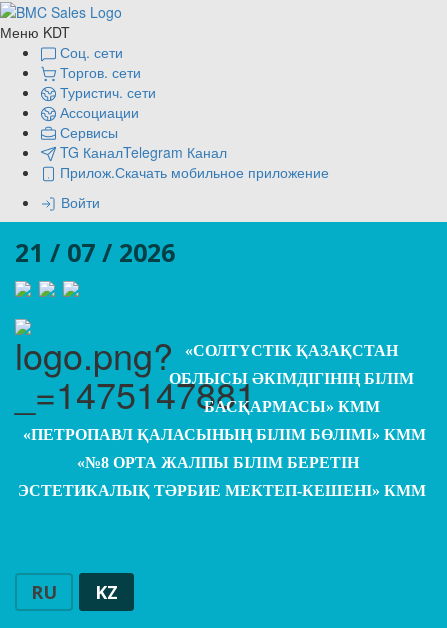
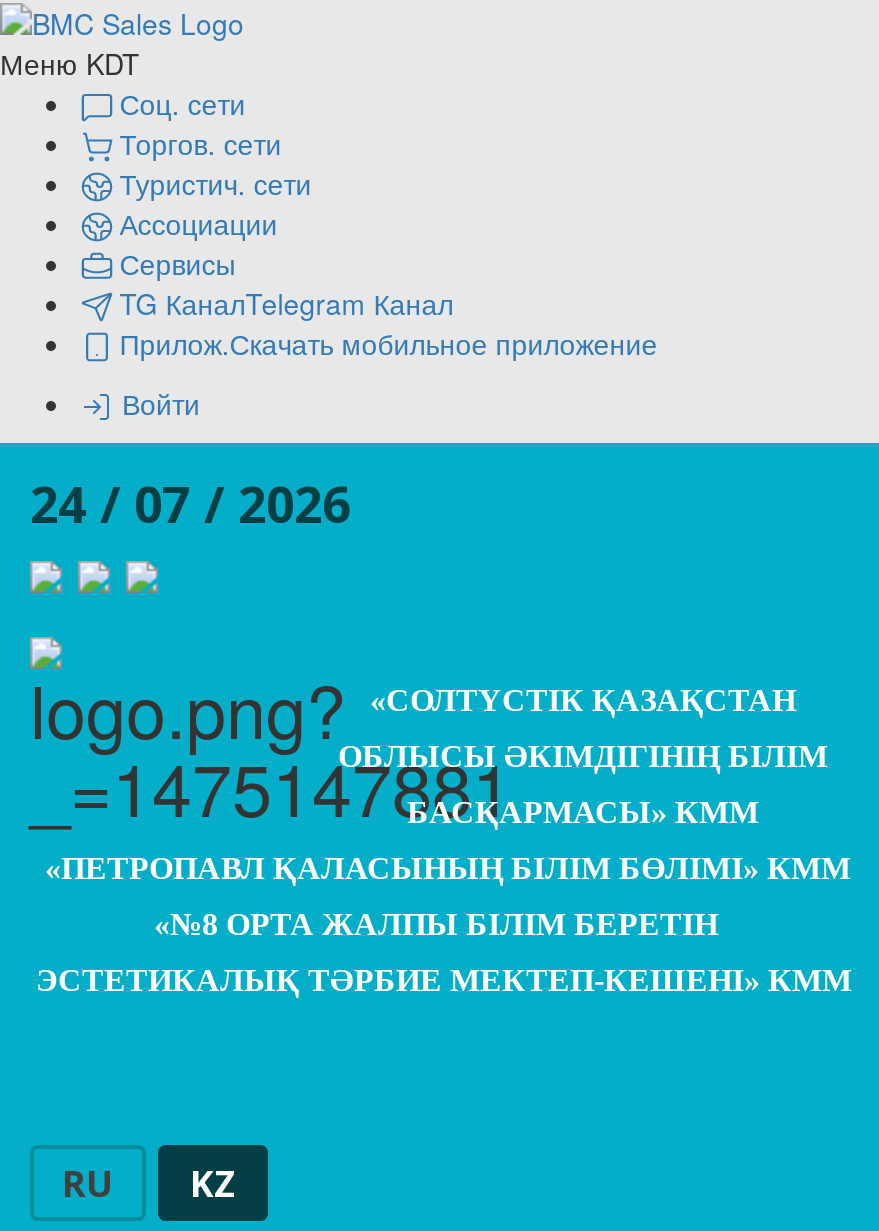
[15,235,175,269] 21 / 07 / 2026 -> [30,470,350,538] 24 / 07 / 2026

